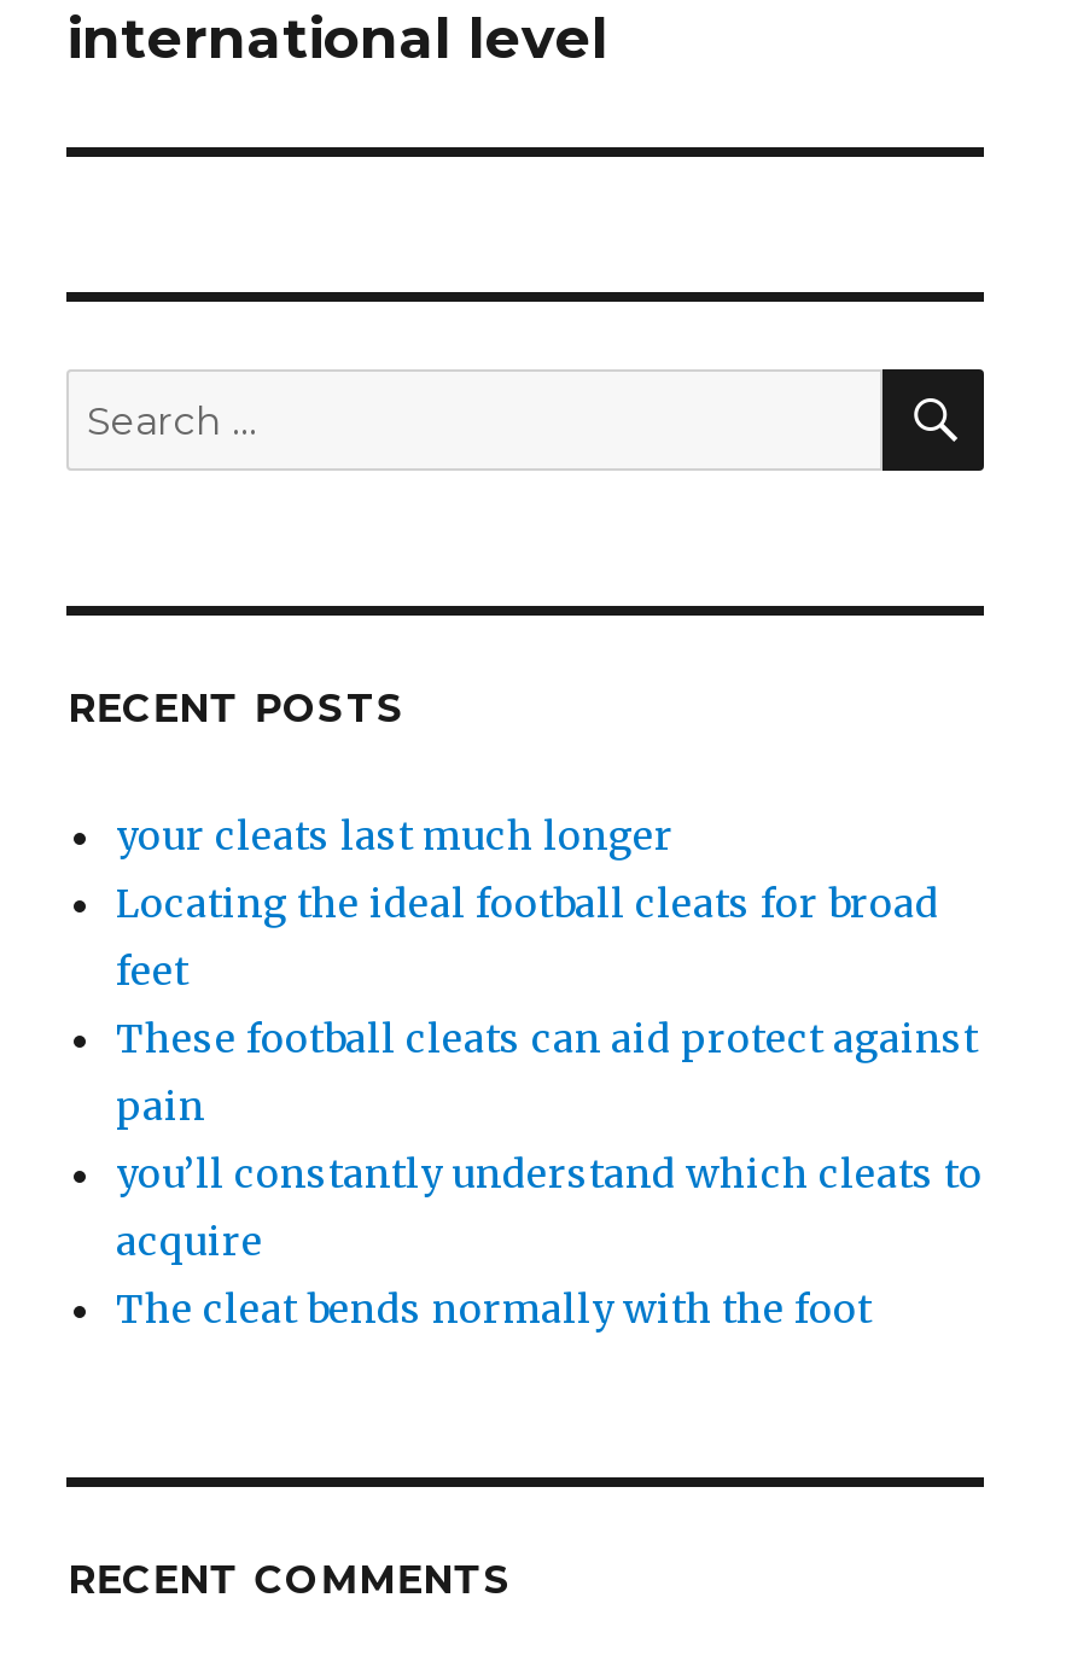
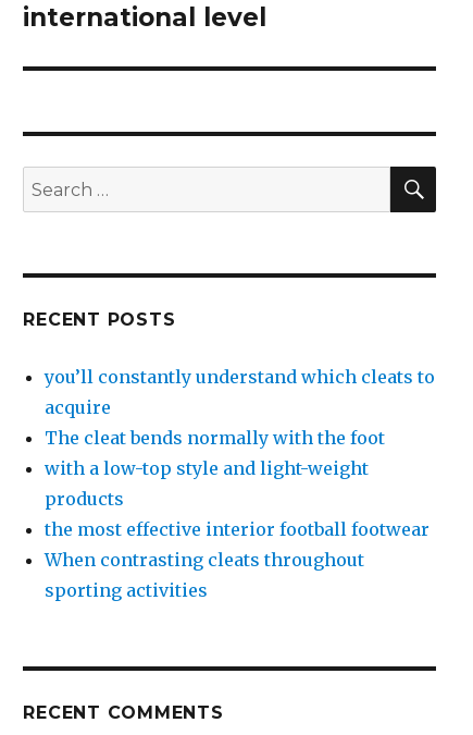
[116,811,978,1129] your cleats last much longer | Locating the ideal football cleats for broad | feet | These football cleats can aid protect against | pain -> none
moved [116,1149,983,1332] -> [45,366,435,448]: you’ll constantly understand which cleats to | acquire | The cleat bends normally with the foot
none -> [45,457,430,601] with a low-top style and light-weight | products | the most effective interior football footwear | When contrasting cleats throughout | sporting activities

